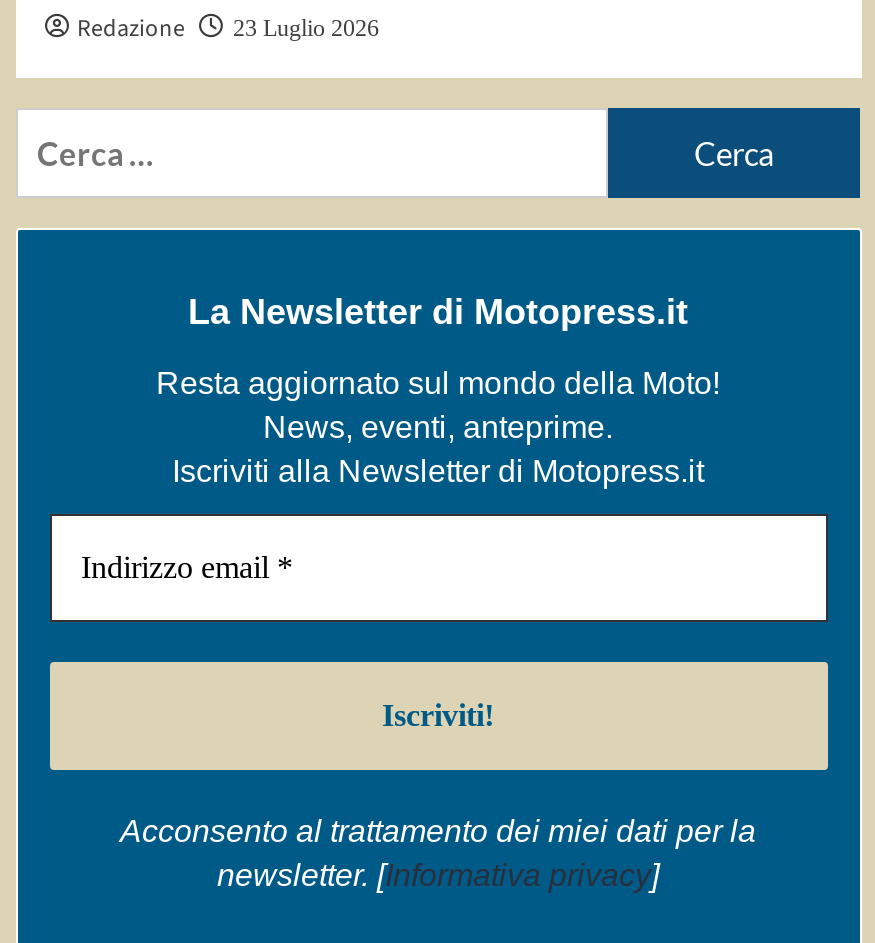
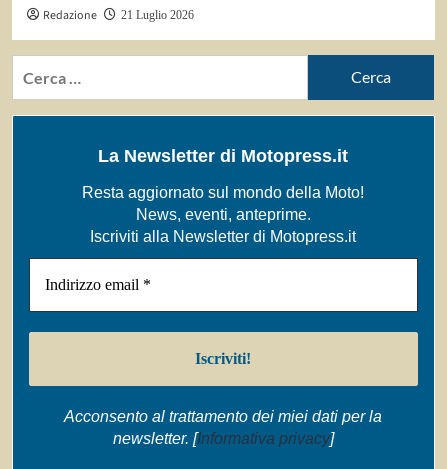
[77,12,379,46] Redazione 23 Luglio 2026 -> [42,7,193,24] Redazione 21 Luglio 2026

